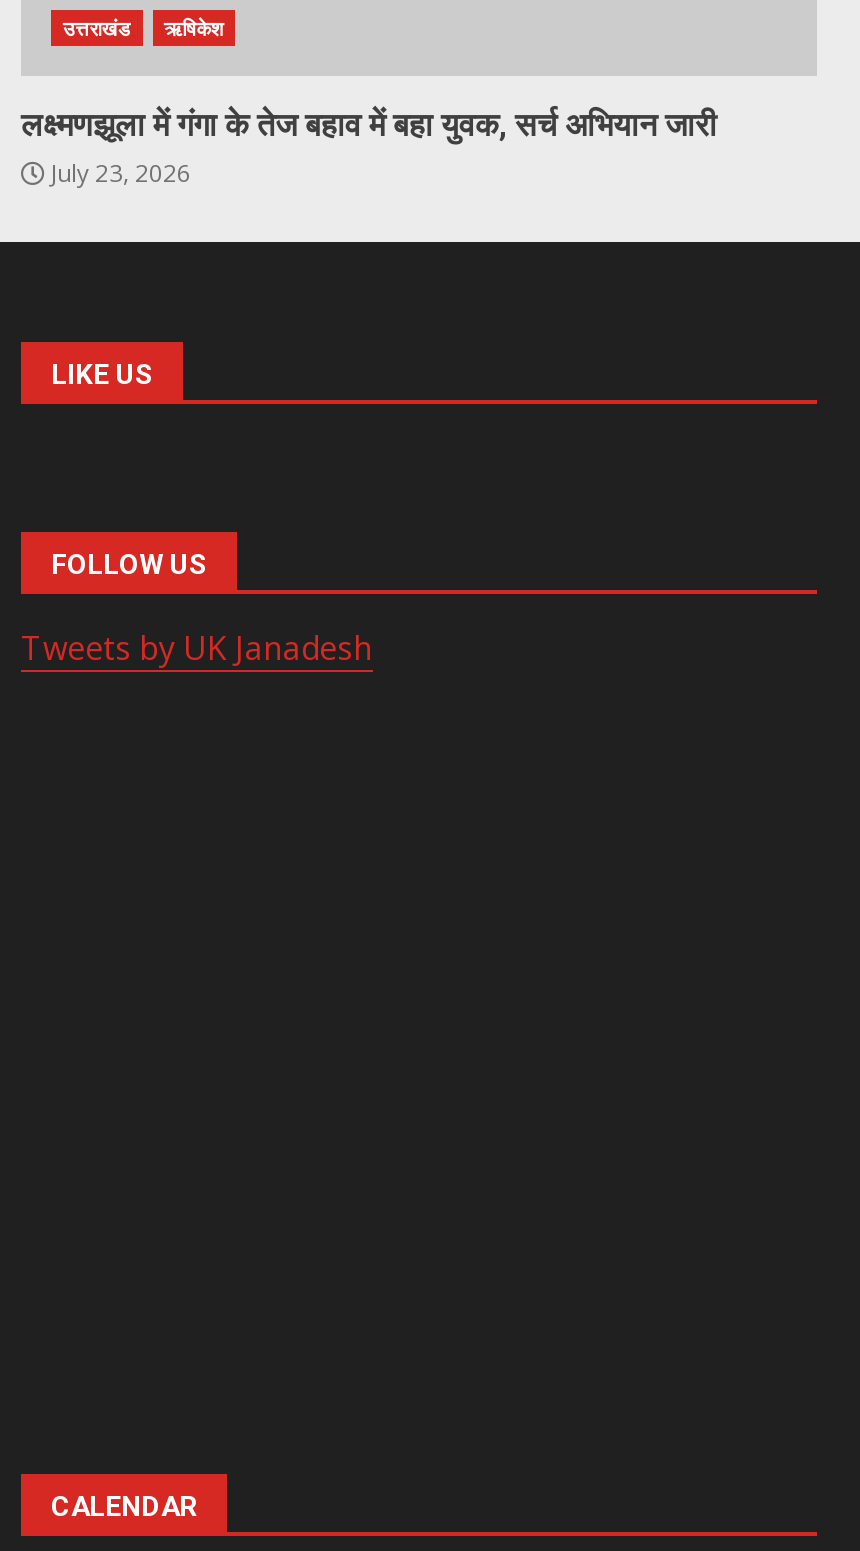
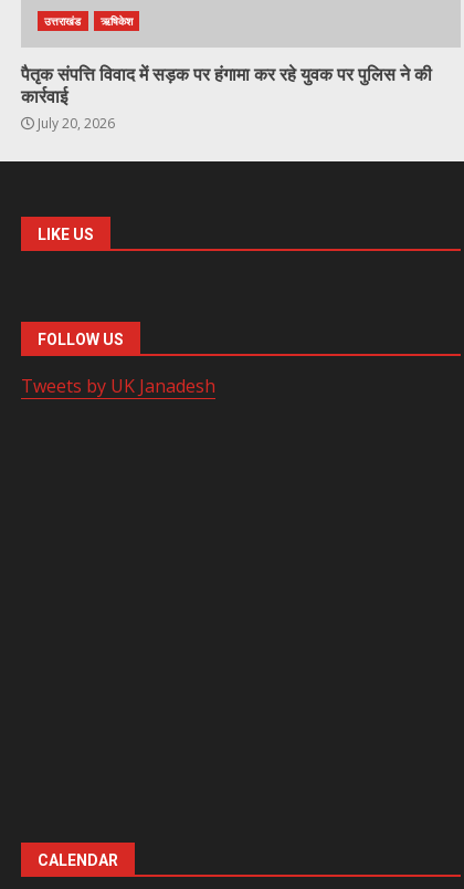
[21,106,717,190] लक्ष्मणझूला में गंगा के तेज बहाव में बहा युवक, सर्च अभियान जारी | July 23, 2026 -> [21,64,432,133] पैतृक संपत्ति विवाद में सड़क पर हंगामा कर रहे युवक पर पुलिस ने की | कार्रवाई | July 20, 2026

